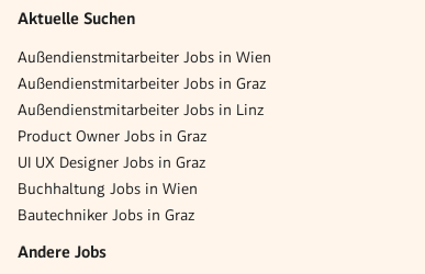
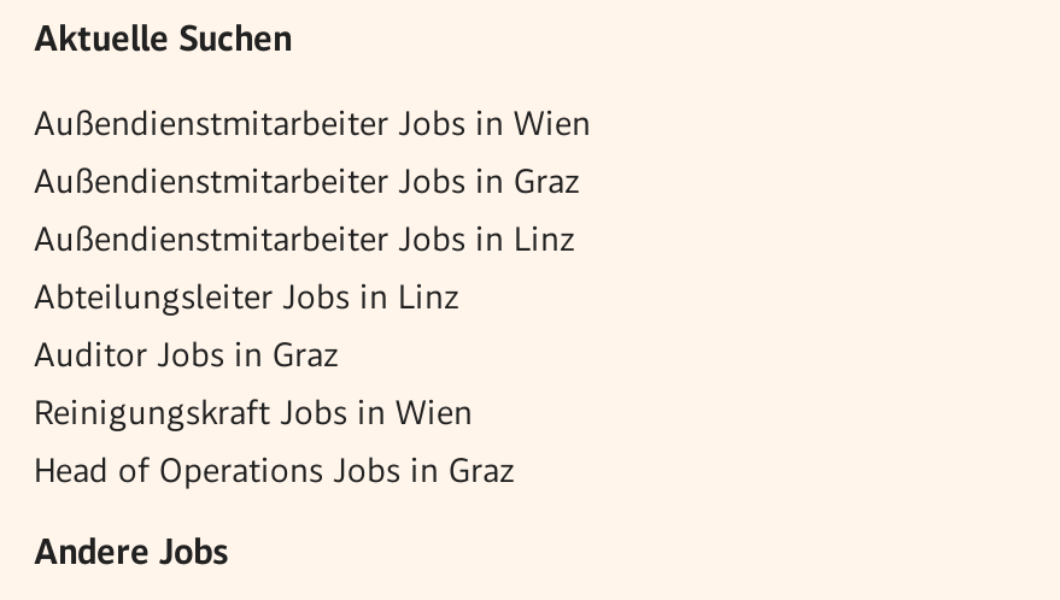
[18,127,206,144] Product Owner Jobs in Graz -> [34,277,458,315] Abteilungsleiter Jobs in Linz
[18,153,205,171] UI UX Designer Jobs in Graz -> [34,334,338,373] Auditor Jobs in Graz
[18,180,198,197] Buchhaltung Jobs in Wien -> [34,392,473,431] Reinigungskraft Jobs in Wien
[18,206,194,223] Bautechniker Jobs in Graz -> [34,450,514,489] Head of Operations Jobs in Graz

